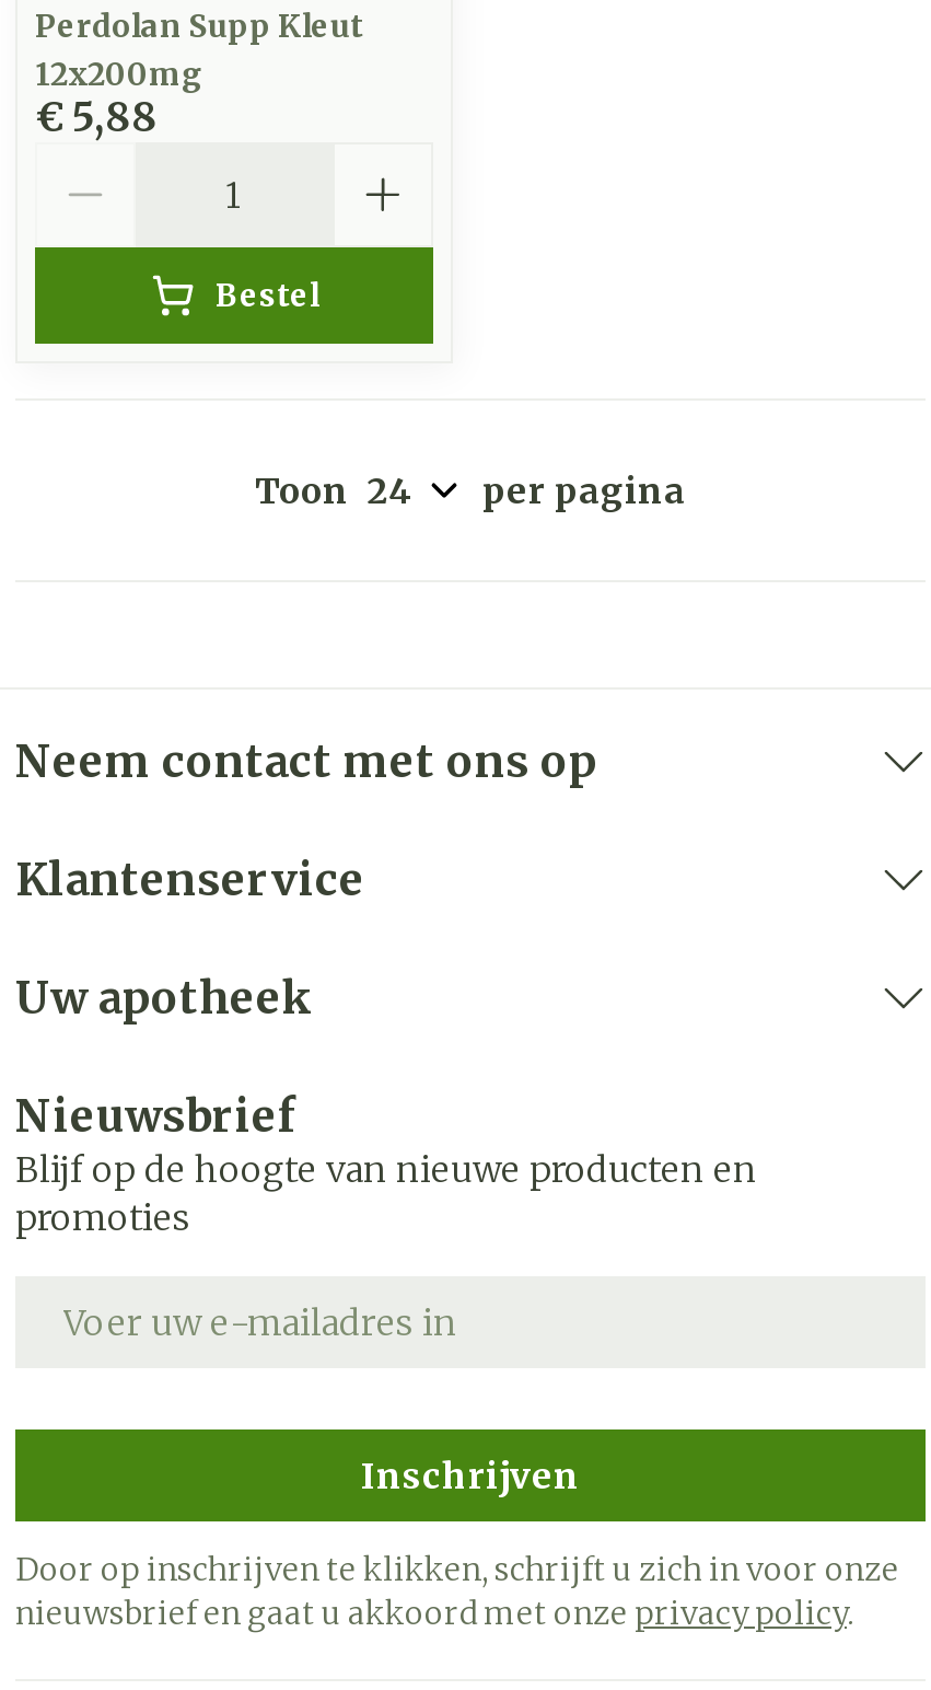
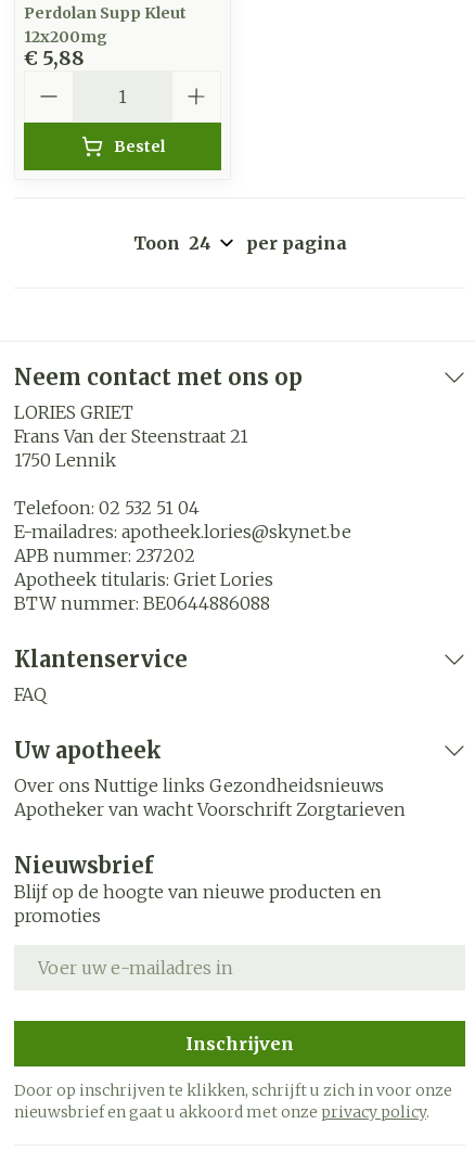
none -> [14,401,351,614] LORIES GRIET | Frans Van der Steenstraat 21 | 1750 Lennik | Telefoon: 02 532 51 04 | E-mailadres: apotheek.lories@skynet.be | APB nummer: 237202 | Apotheek titularis: Griet Lories | BTW nummer: BE0644886088
none -> [14,683,47,705] FAQ
none -> [14,775,406,820] Over ons Nuttige links Gezondheidsnieuws | Apotheker van wacht Voorschrift Zorgtarieven

